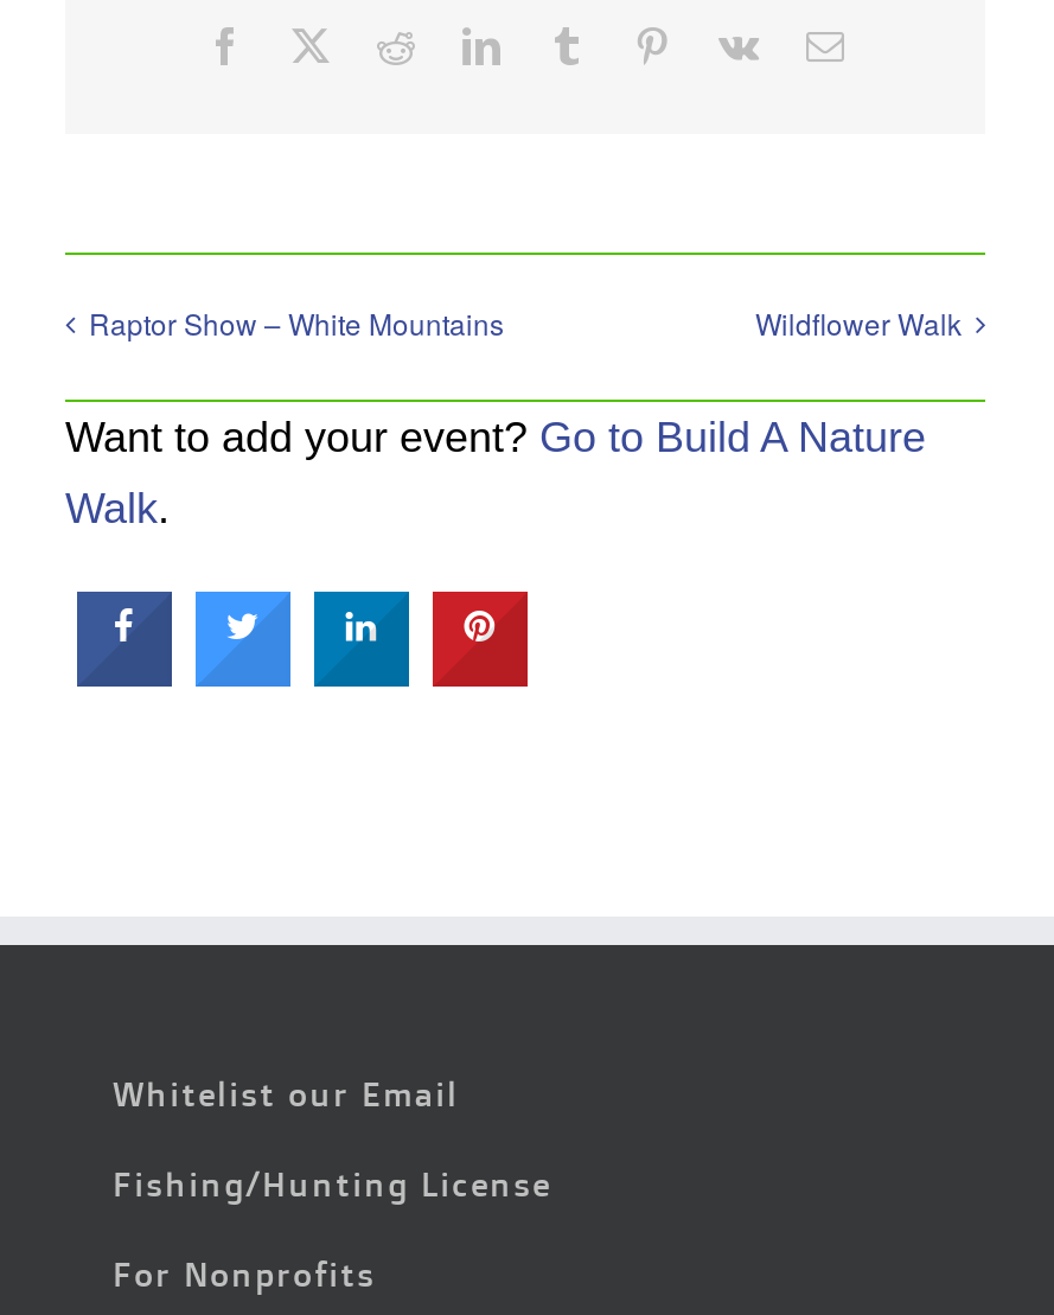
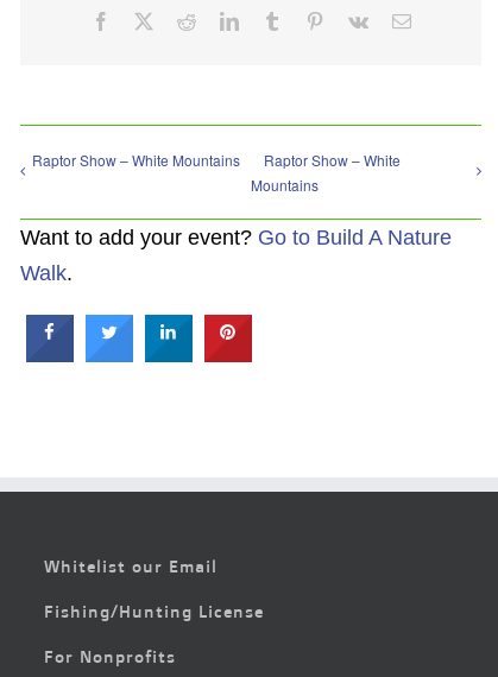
[755,304,962,344] Wildflower Walk -> [251,150,401,195] Raptor Show – White | Mountains

